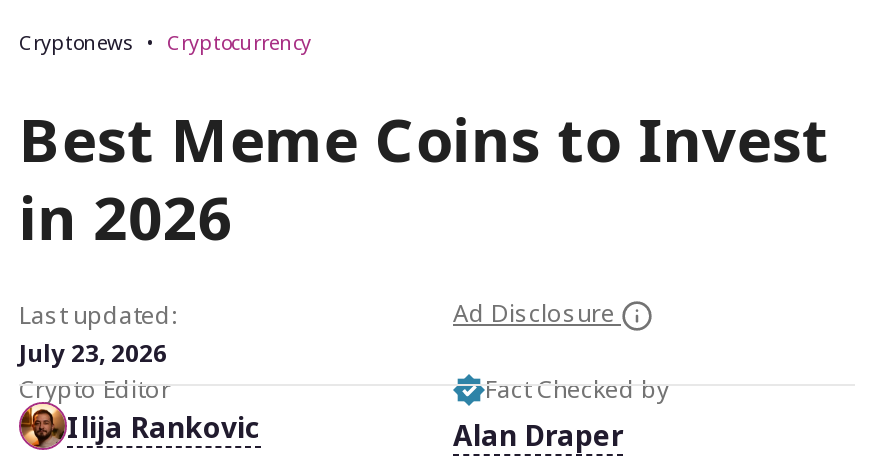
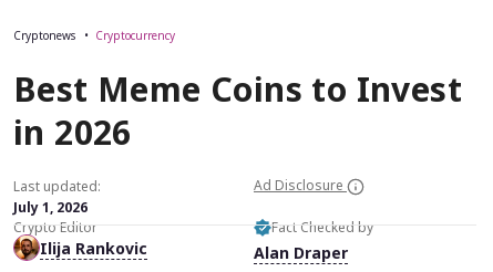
[19,337,167,371] July 23, 2026 -> [13,198,88,217] July 1, 2026

